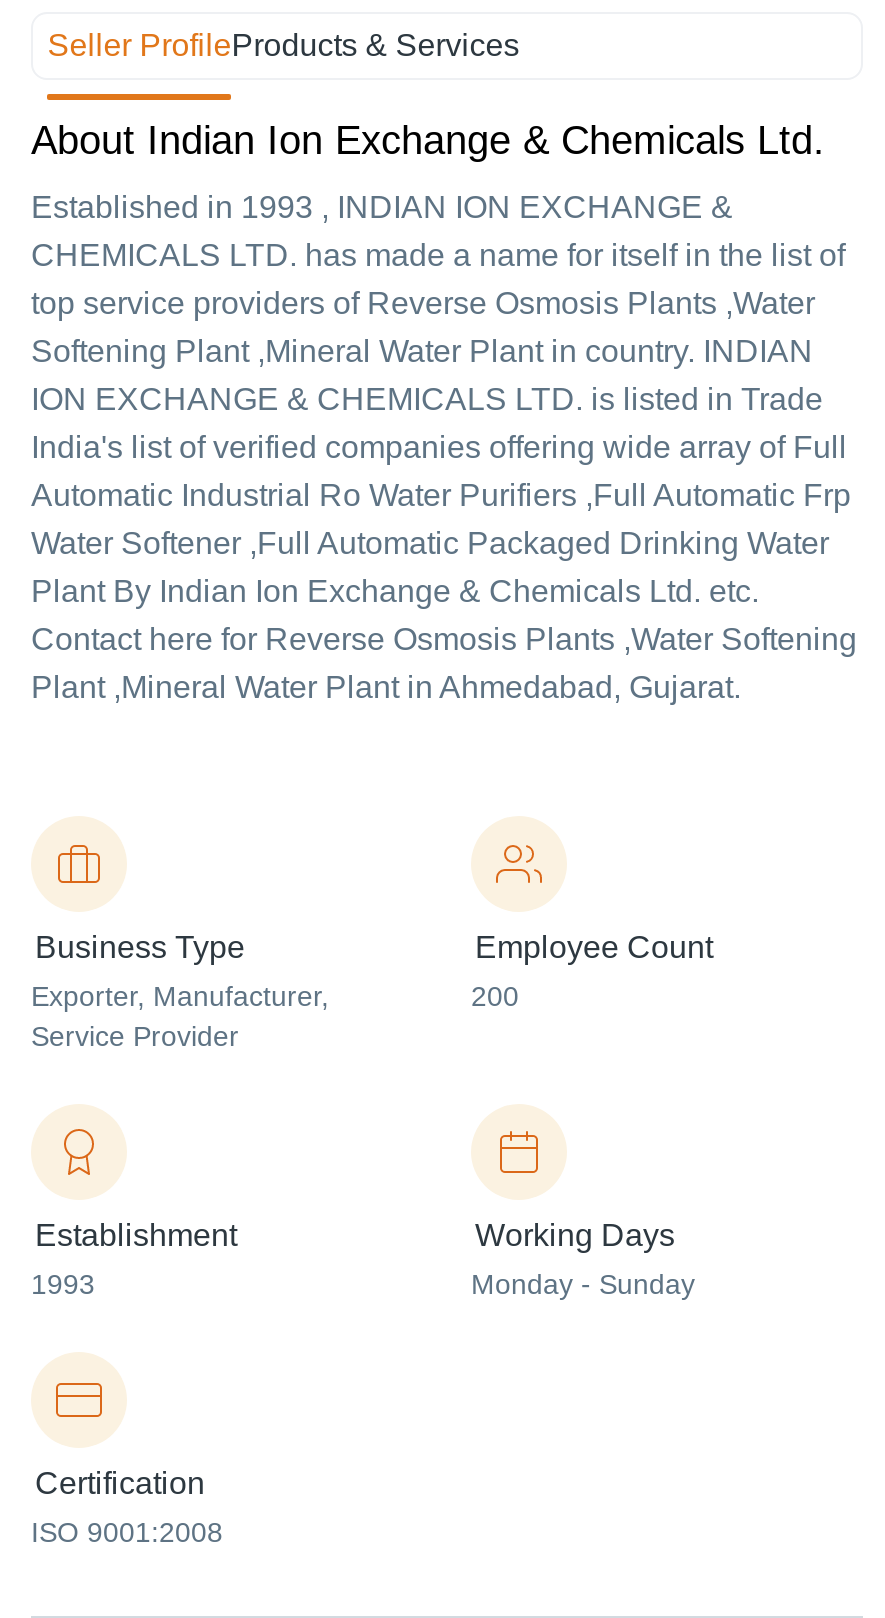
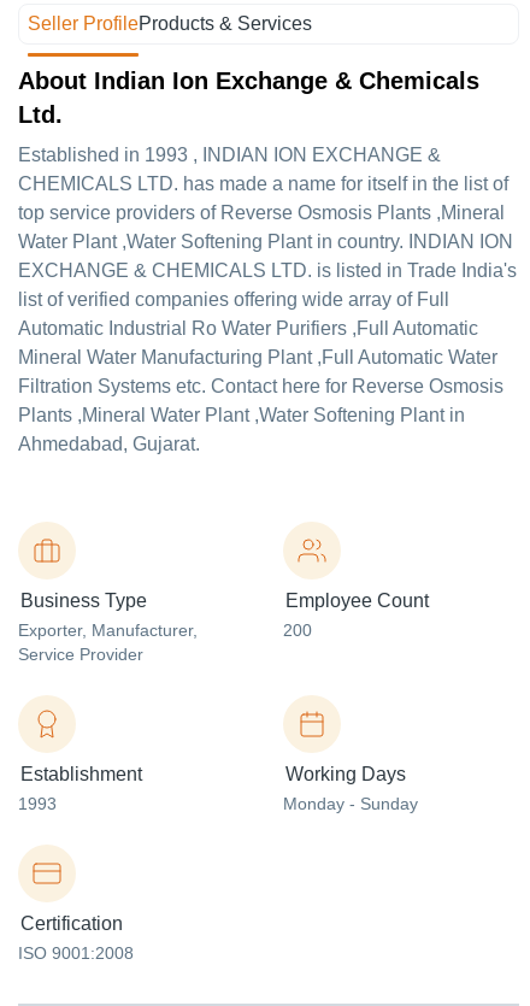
[31,286,857,704] top service providers of Reverse Osmosis Plants ,Water | Softening Plant ,Mineral Water Plant in country. INDIAN | ION EXCHANGE & CHEMICALS LTD. is listed in Trade | India's list of verified companies offering wide array of Full | Automatic Industrial Ro Water Purifiers ,Full Automatic Frp | Water Softener ,Full Automatic Packaged Drinking Water | Plant By Indian Ion Exchange & Chemicals Ltd. etc. | Contact here for Reverse Osmosis Plants ,Water Softening | Plant ,Mineral Water Plant in Ahmedabad, Gujarat. -> [18,202,517,454] top service providers of Reverse Osmosis Plants ,Mineral | Water Plant ,Water Softening Plant in country. INDIAN ION | EXCHANGE & CHEMICALS LTD. is listed in Trade India's | list of verified companies offering wide array of Full | Automatic Industrial Ro Water Purifiers ,Full Automatic | Mineral Water Manufacturing Plant ,Full Automatic Water | Filtration Systems etc. Contact here for Reverse Osmosis | Plants ,Mineral Water Plant ,Water Softening Plant in | Ahmedabad, Gujarat.

